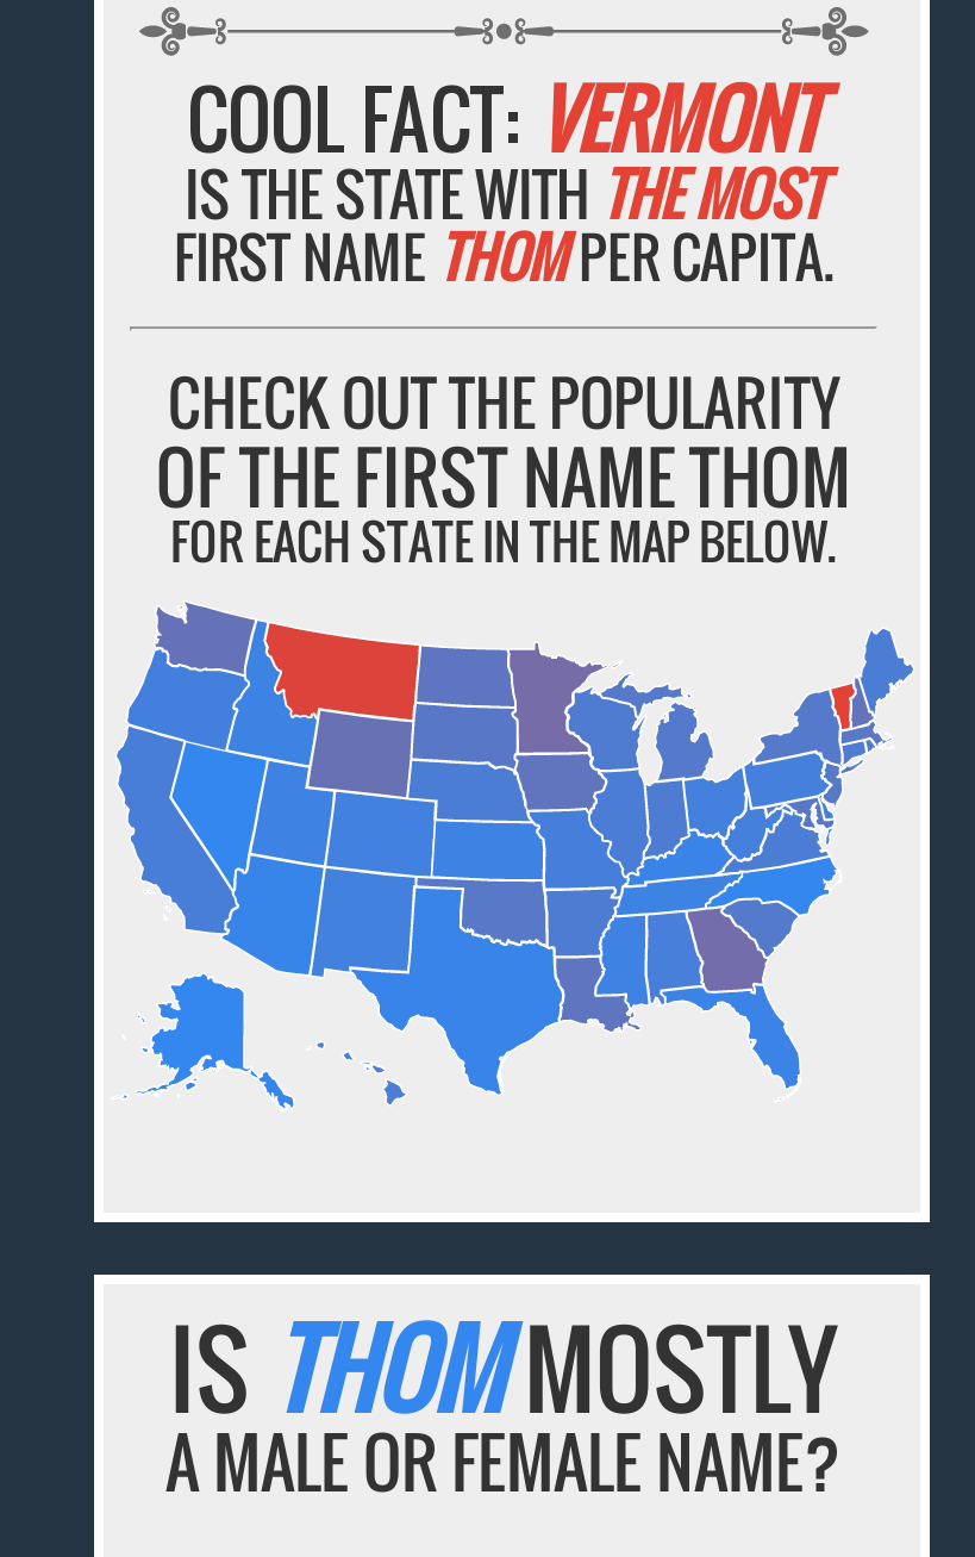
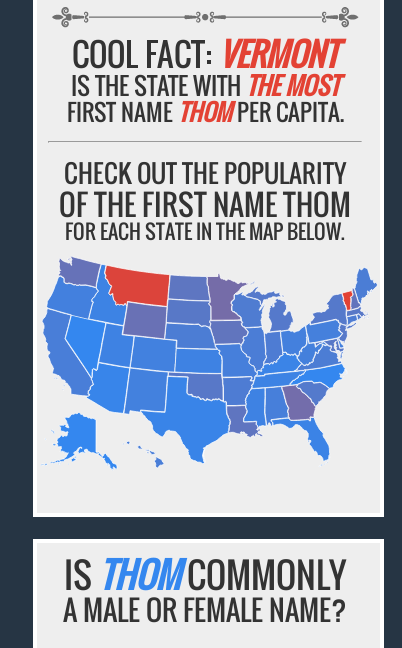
[169,1294,838,1442] IS THOMMOSTLY -> [64,548,346,600] IS THOMCOMMONLY

